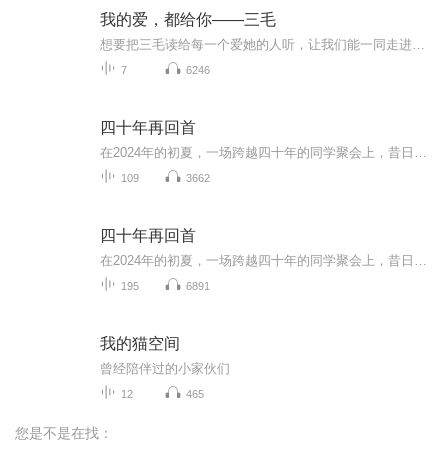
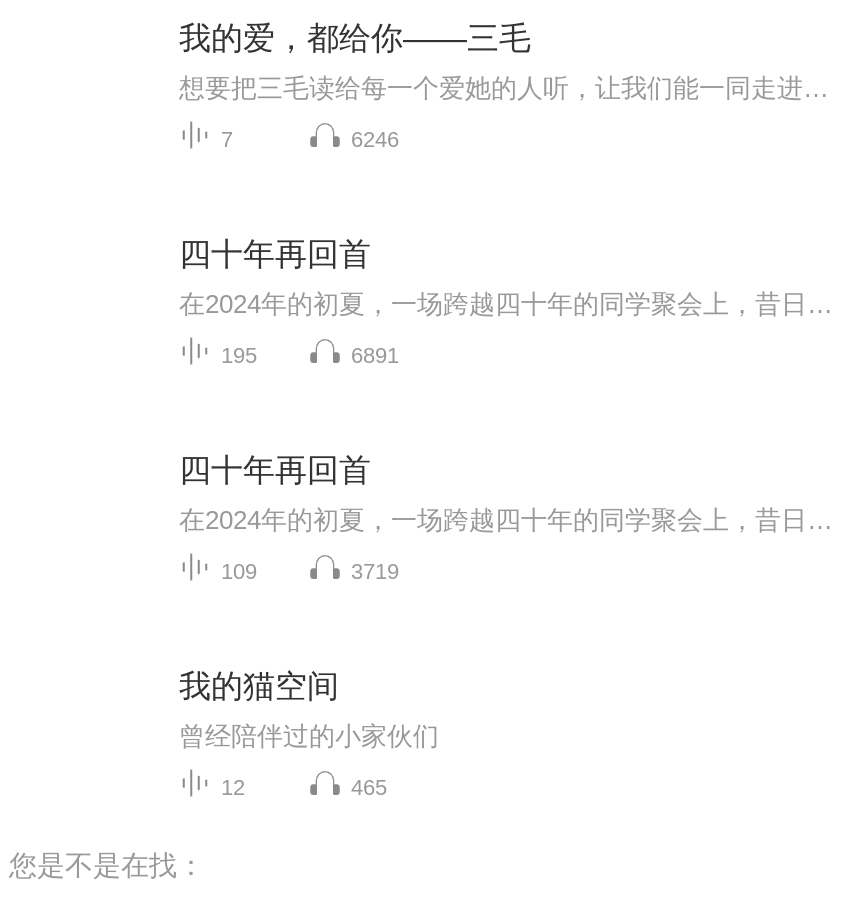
[121,172,139,184] 109 -> [221,343,257,367] 195
[186,172,210,184] 3662 -> [351,343,399,367] 6891
[121,280,139,292] 195 -> [221,559,257,583] 109
[186,280,210,292] 6891 -> [351,559,399,583] 3719

